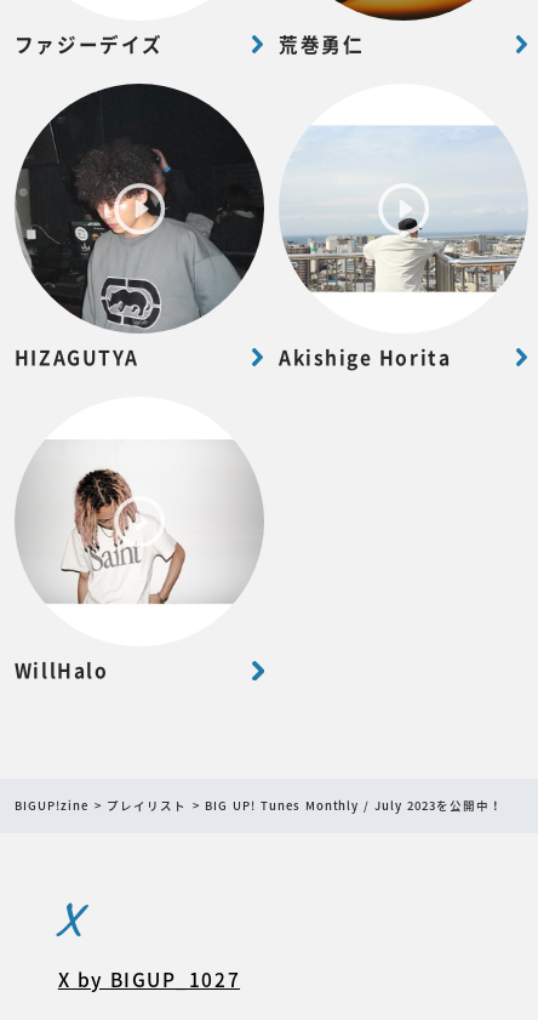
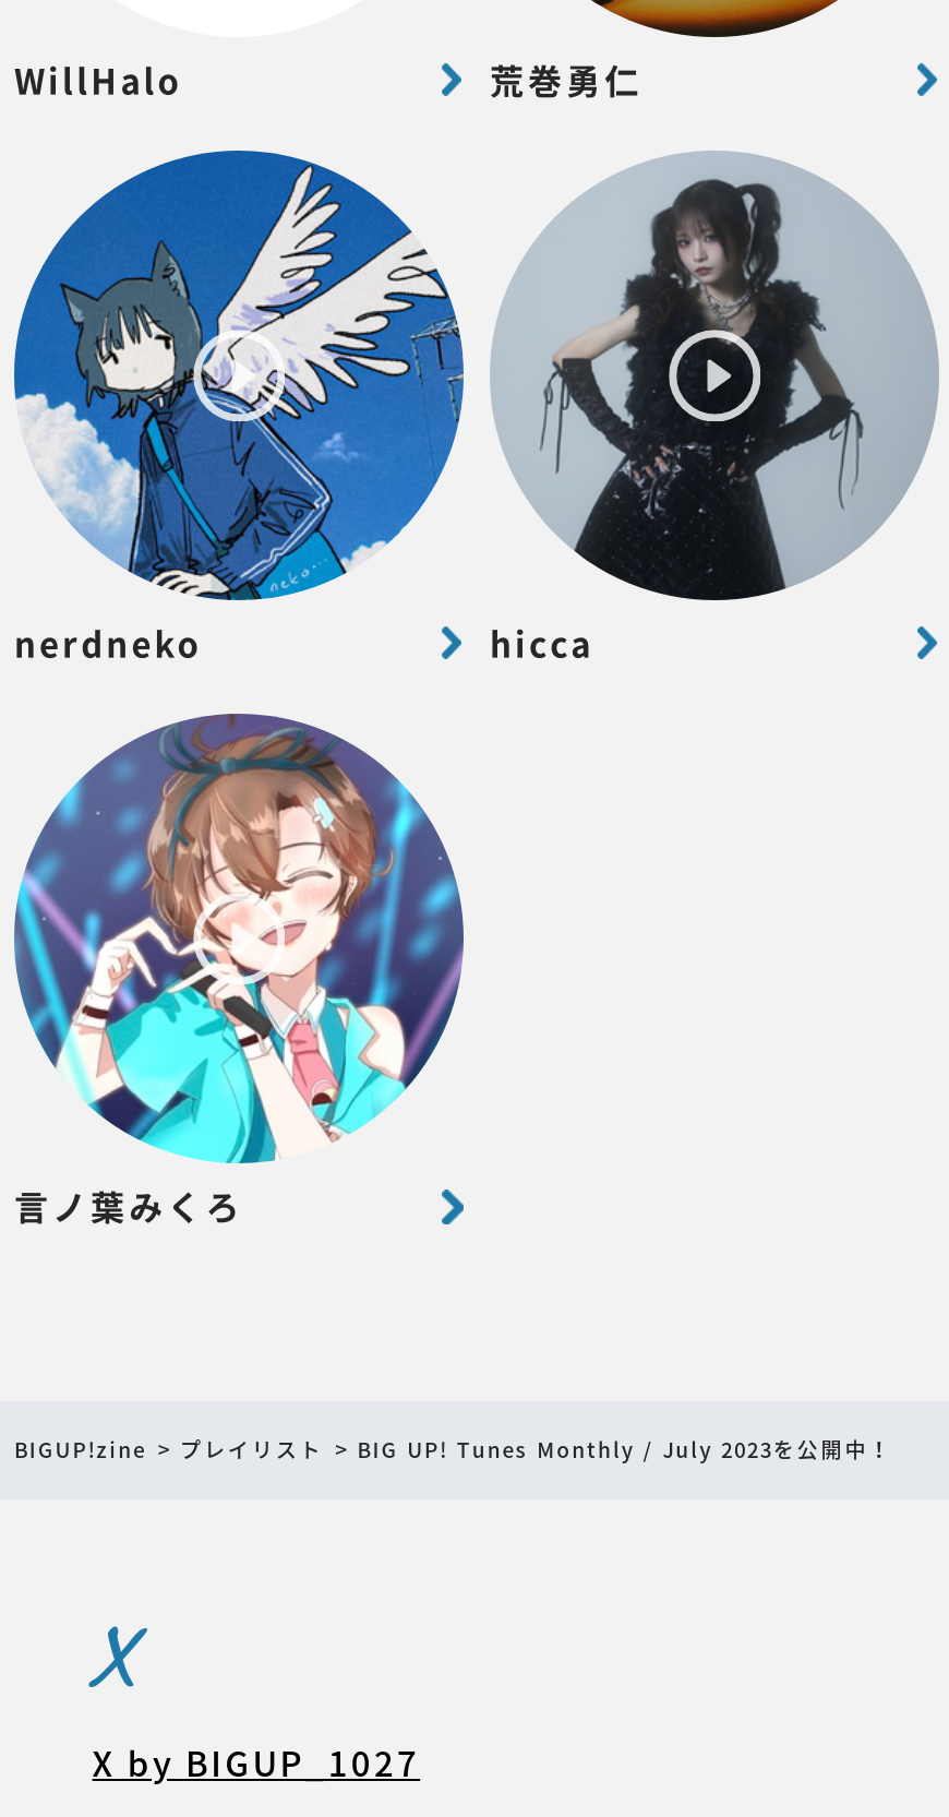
[14,35,163,54] ファジーデイズ -> none
none -> [14,1189,244,1224] 言ノ葉みくろ
[14,82,451,367] [image] | HIZAGUTYA | Akishige Horita -> [12,148,594,661] [image] | nerdneko | hicca
[282,85,527,334] [image] -> [494,151,937,602] [image]
[16,397,263,646] [image] -> [14,712,464,1165] [image]
moved [14,661,108,680] -> [14,62,183,97]: WillHalo

